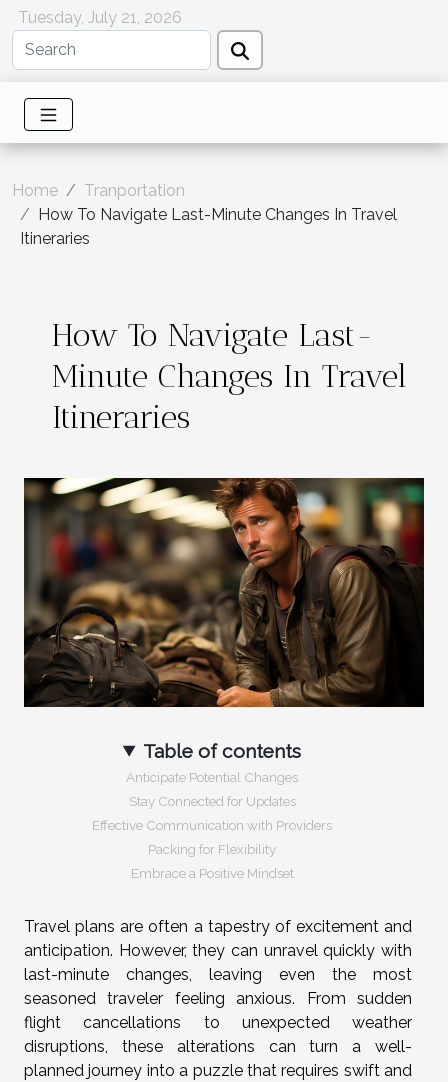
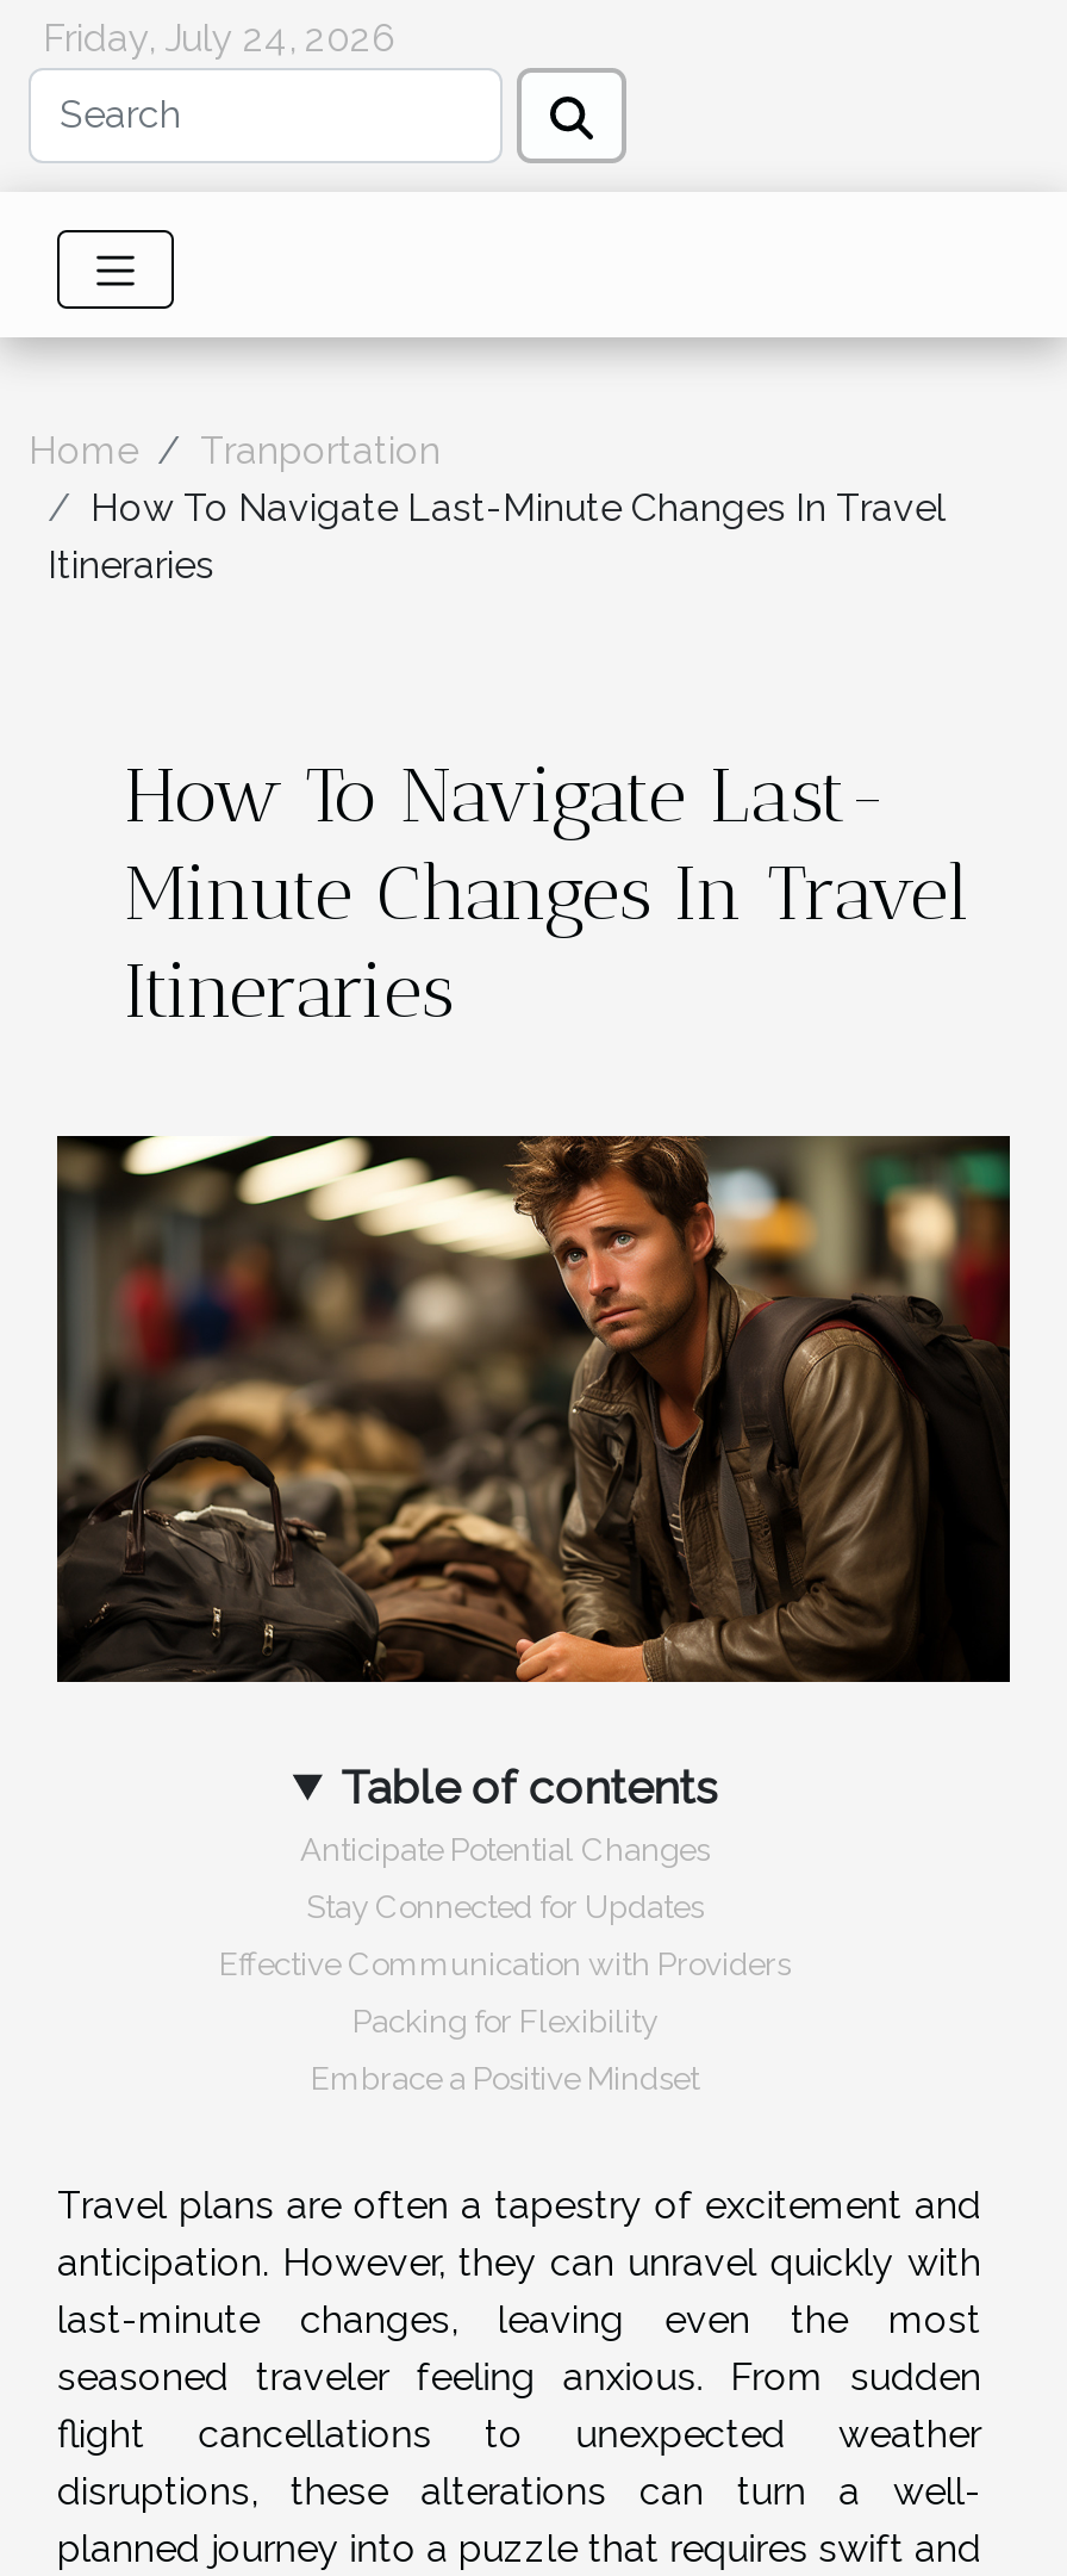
[18,8,182,27] Tuesday, July 21, 2026 -> [43,15,395,61] Friday, July 24, 2026

